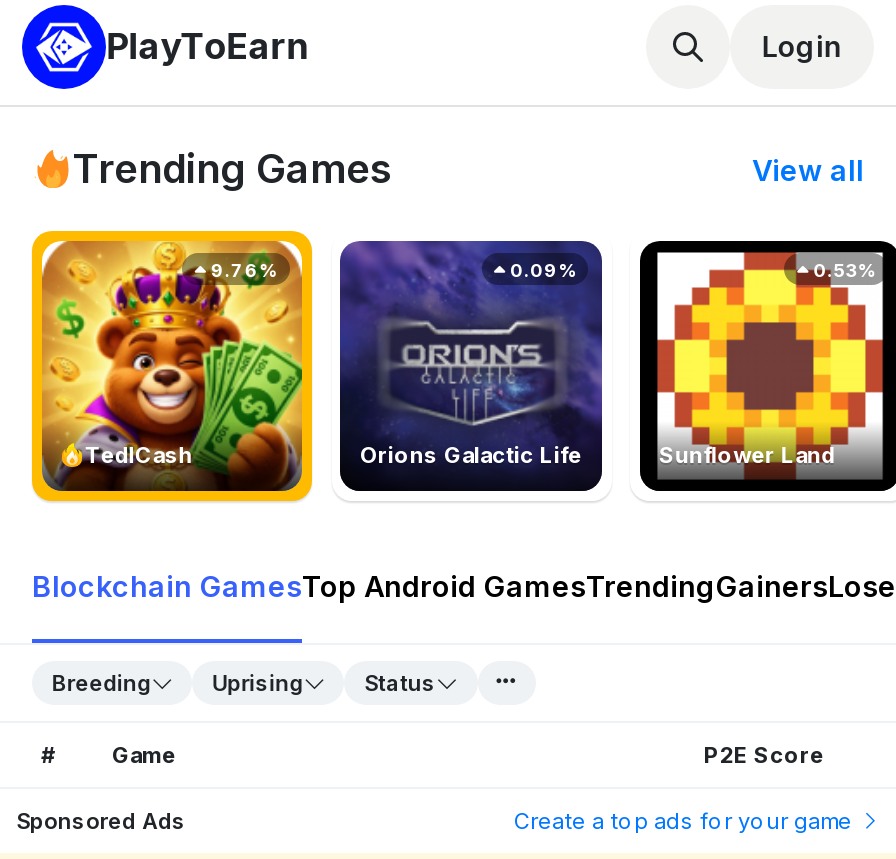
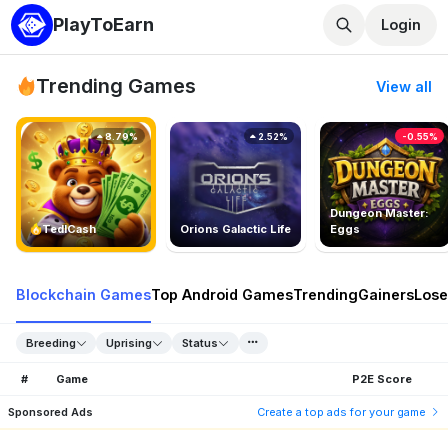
[644,245,890,395] [image] | 0.53% -> [321,123,445,199] [image] | -0.55%
[207,259,277,281] 9.76% -> [103,131,138,142] 8.79%
[506,259,576,281] 0.09% -> [256,131,288,142] 2.52%
[659,441,835,469] Sunflower Land -> [330,206,429,236] Dungeon Master: | Eggs

